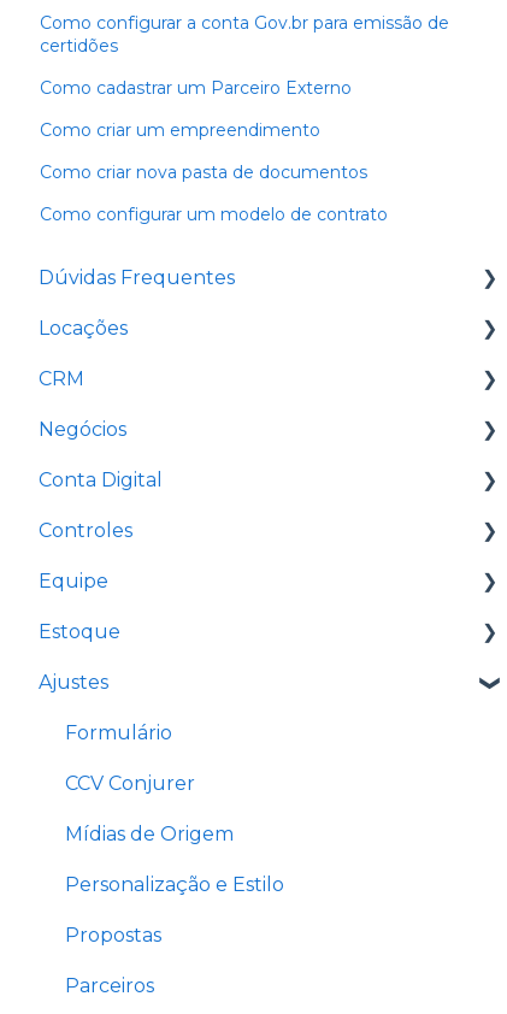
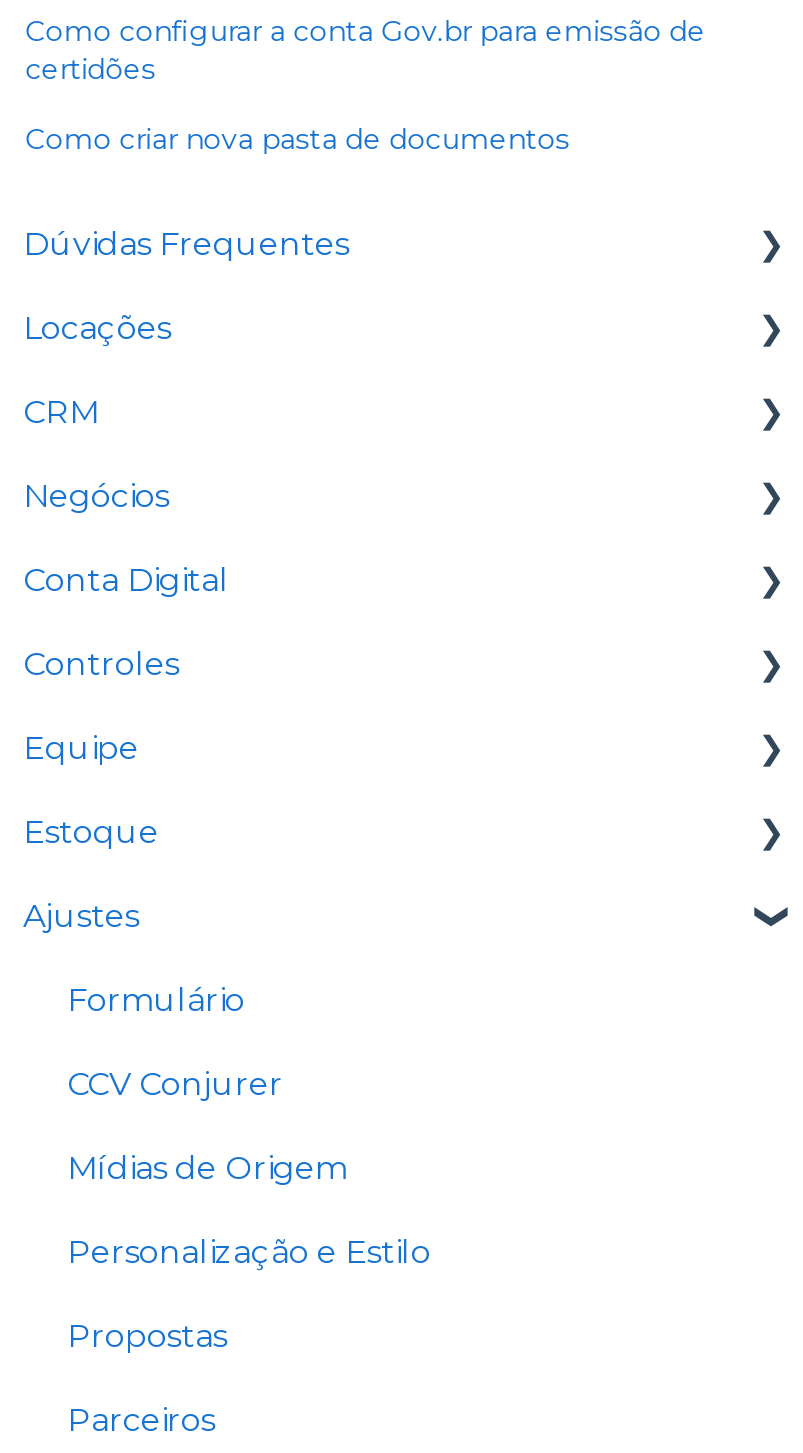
[40,77,352,140] Como cadastrar um Parceiro Externo | Como criar um empreendimento -> none
[40,203,388,225] Como configurar um modelo de contrato -> none

